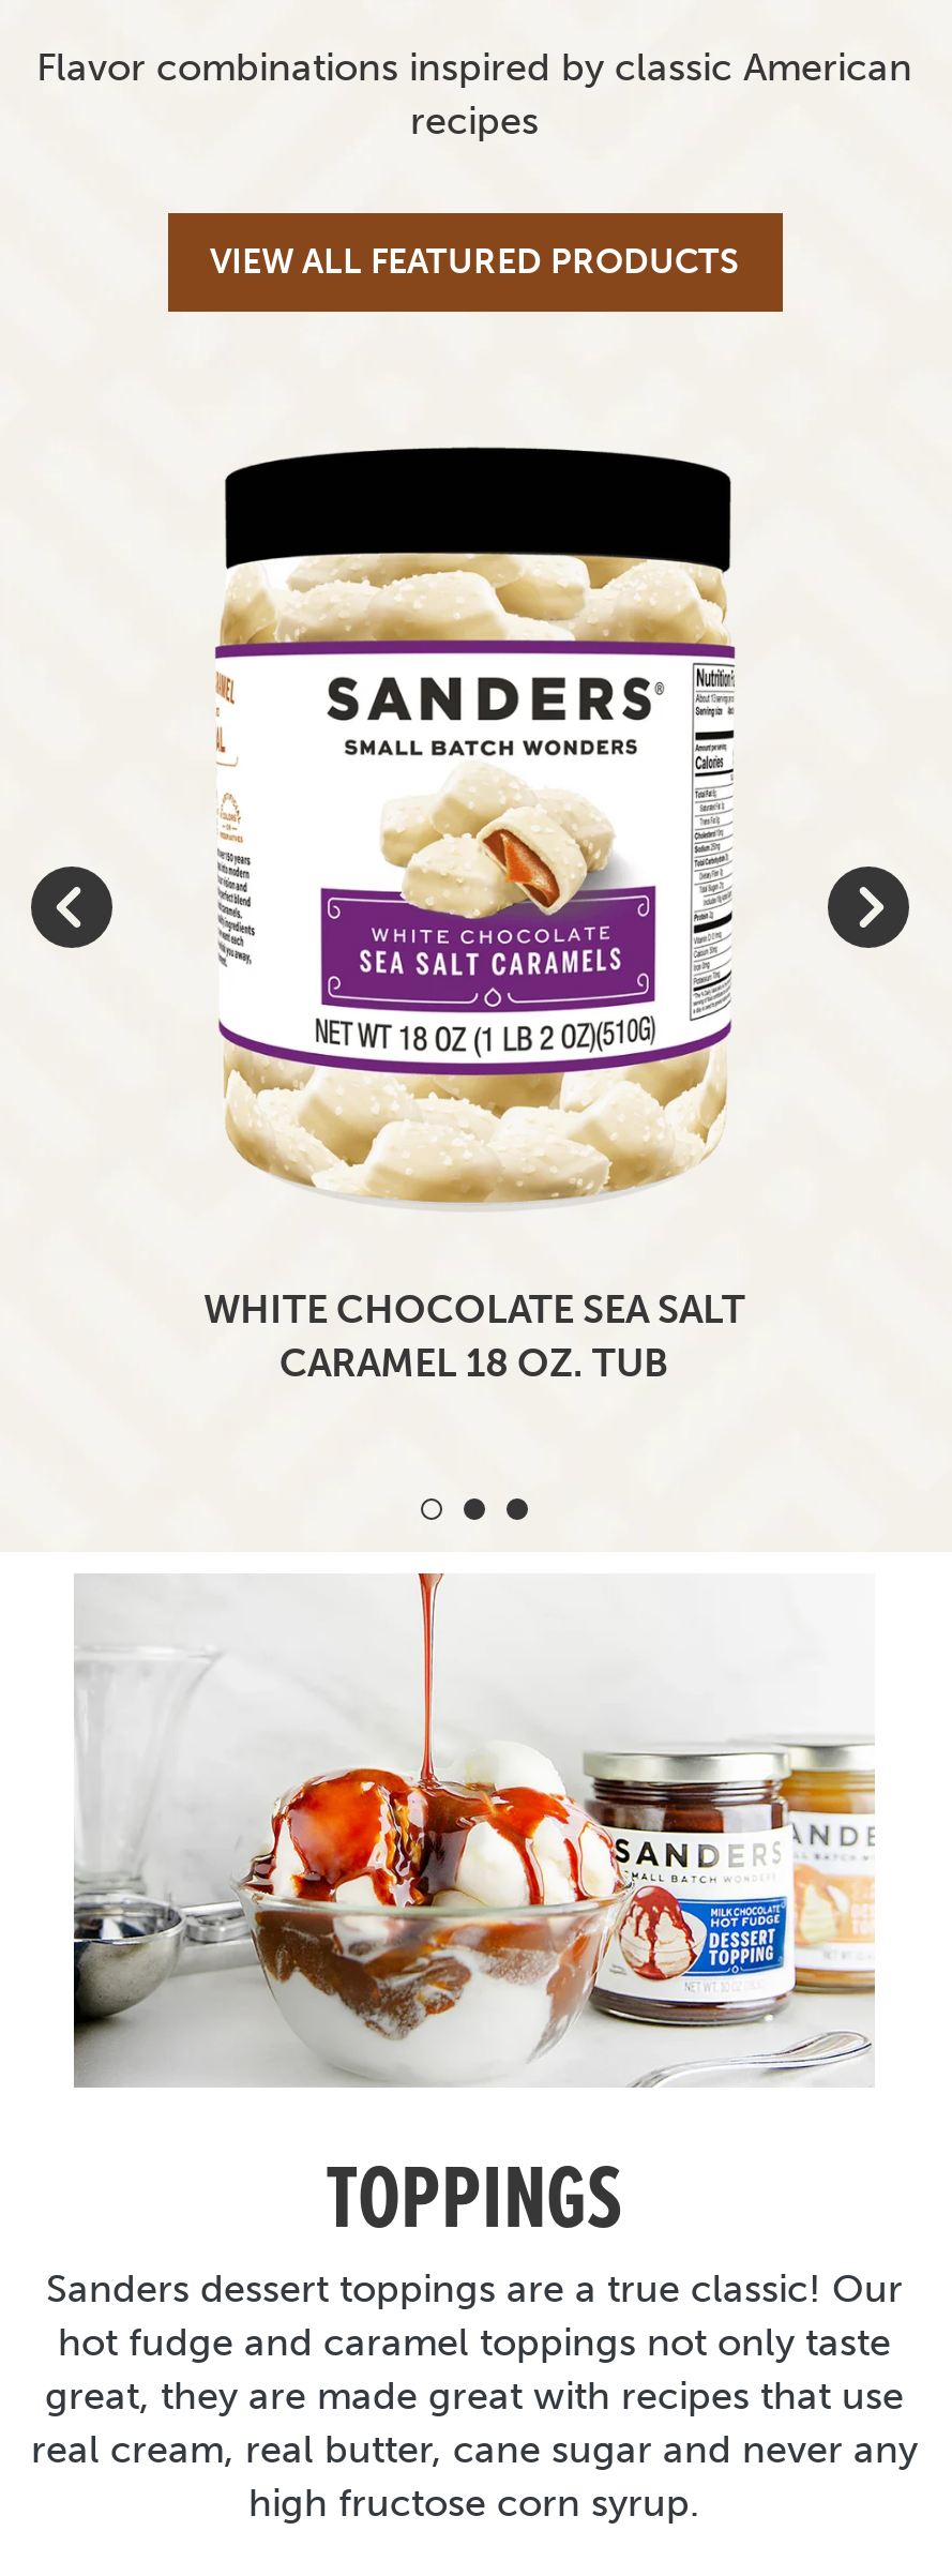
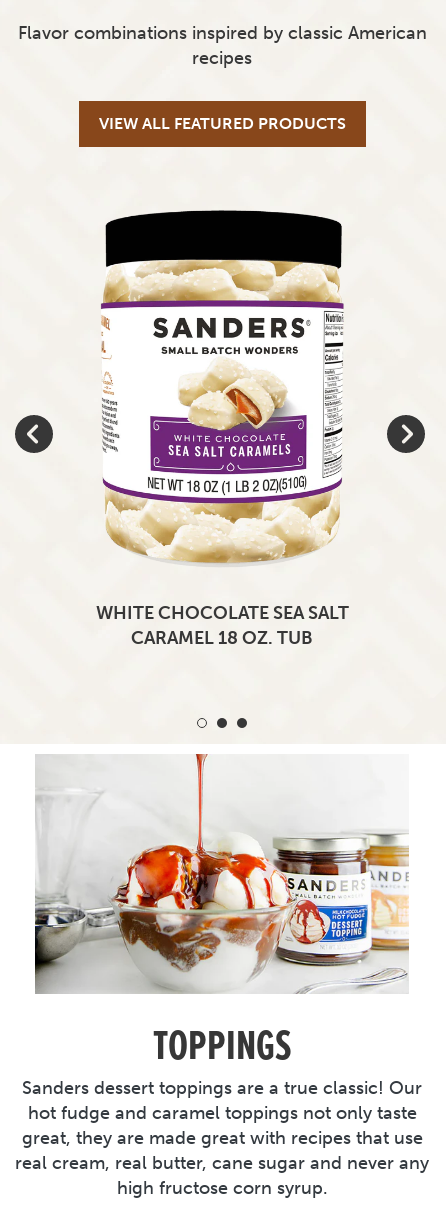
[29,864,115,967] [image] -> [14,406,54,454] [image]
[826,864,911,967] [image] -> [386,406,426,454] [image]

